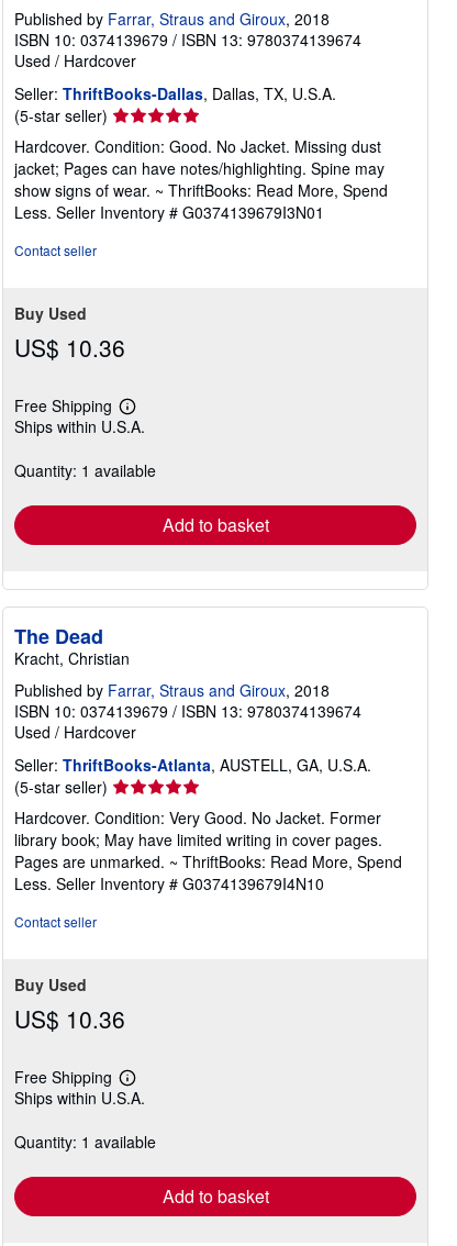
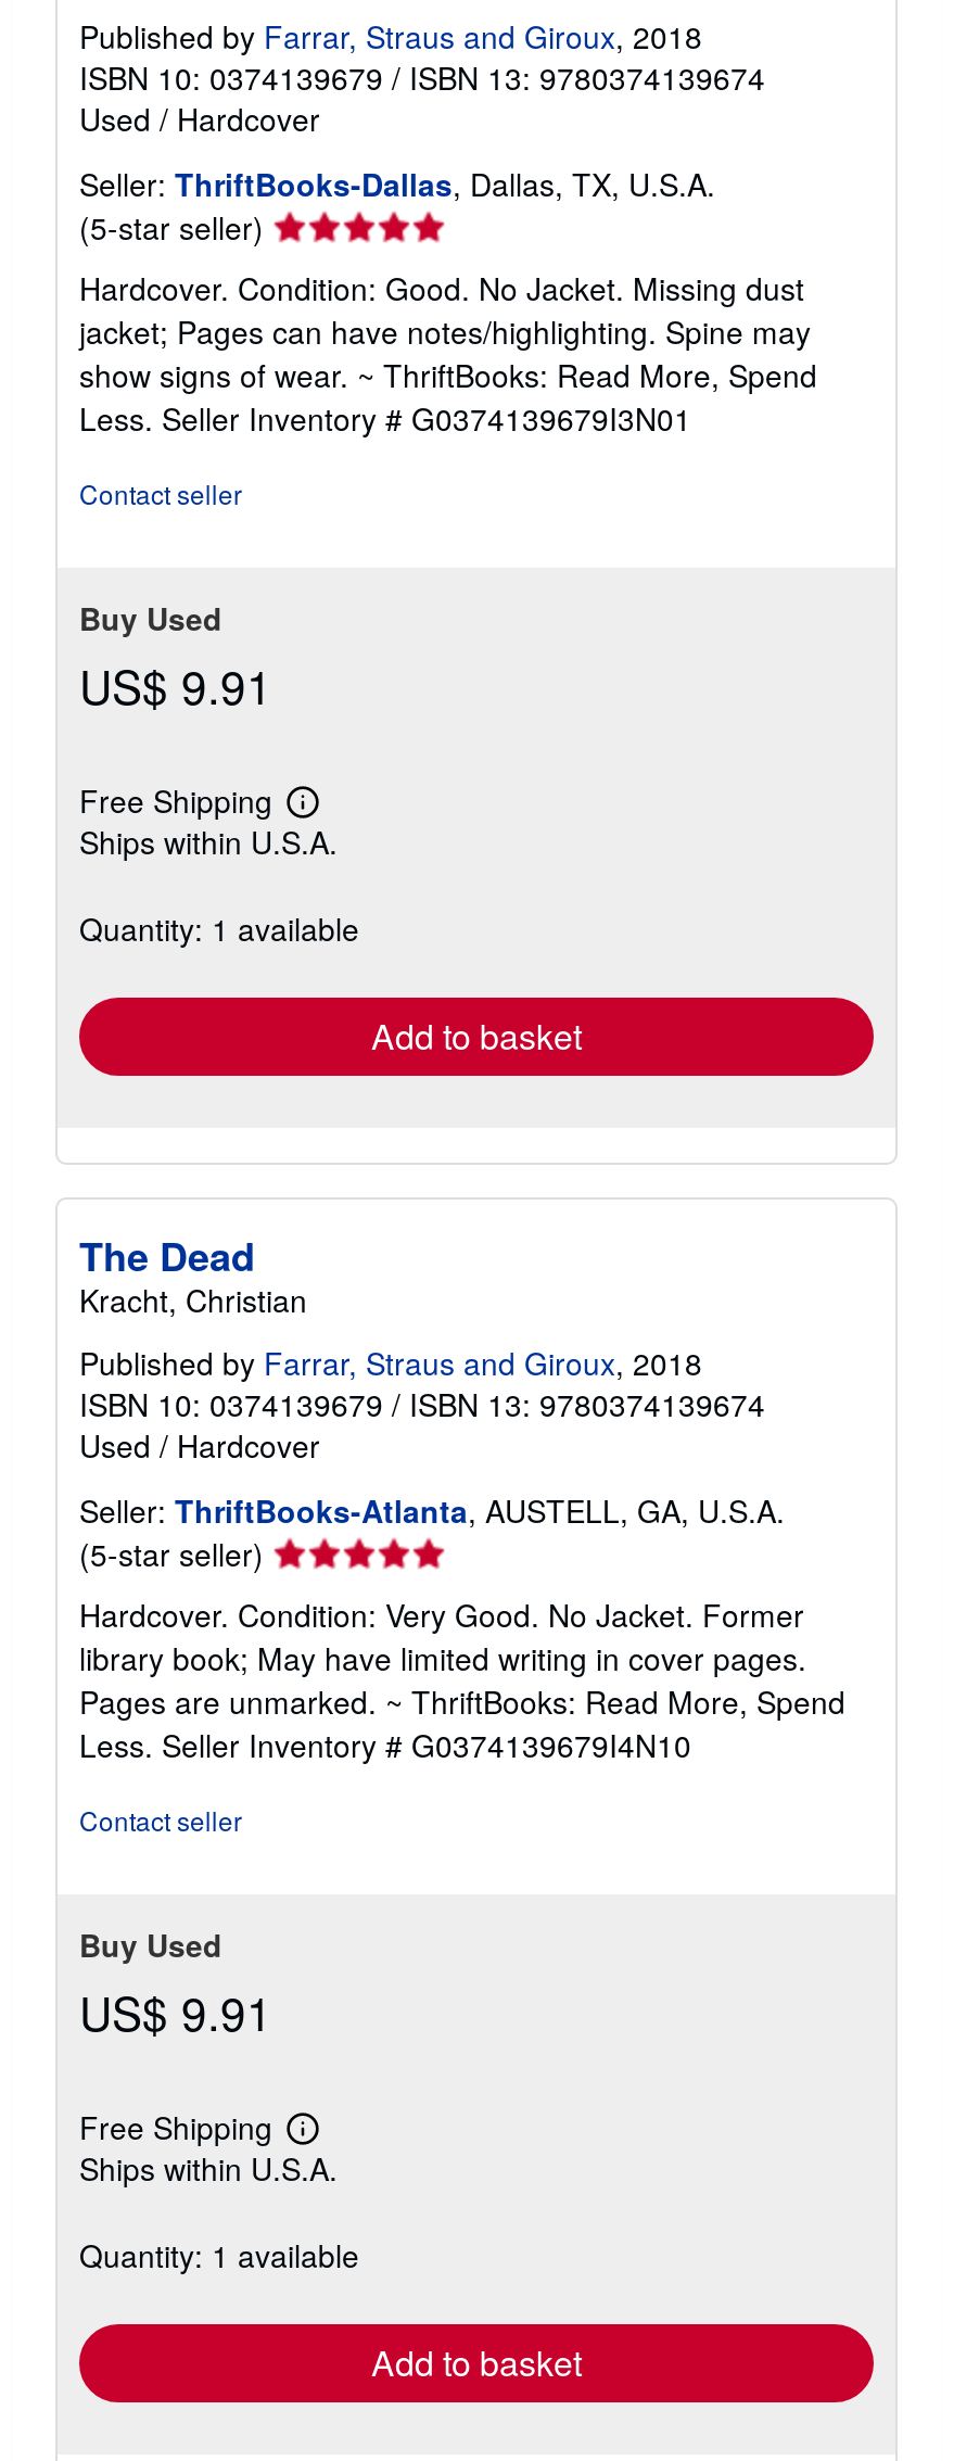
[14,330,125,363] US$ 10.36 -> [79,653,272,718] US$ 9.91
[14,1002,125,1035] US$ 10.36 -> [79,1979,272,2044] US$ 9.91

